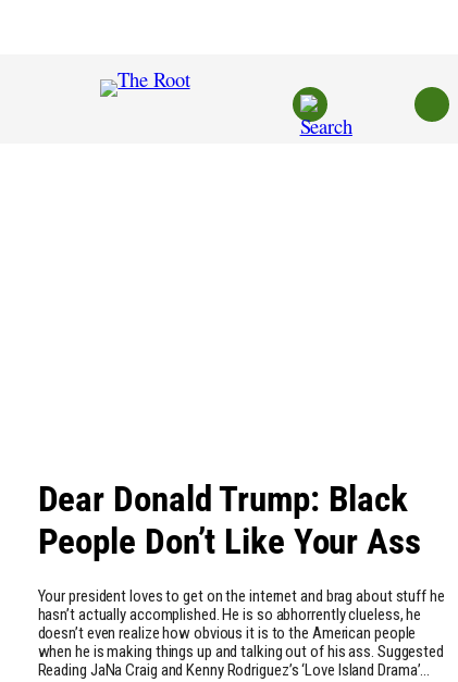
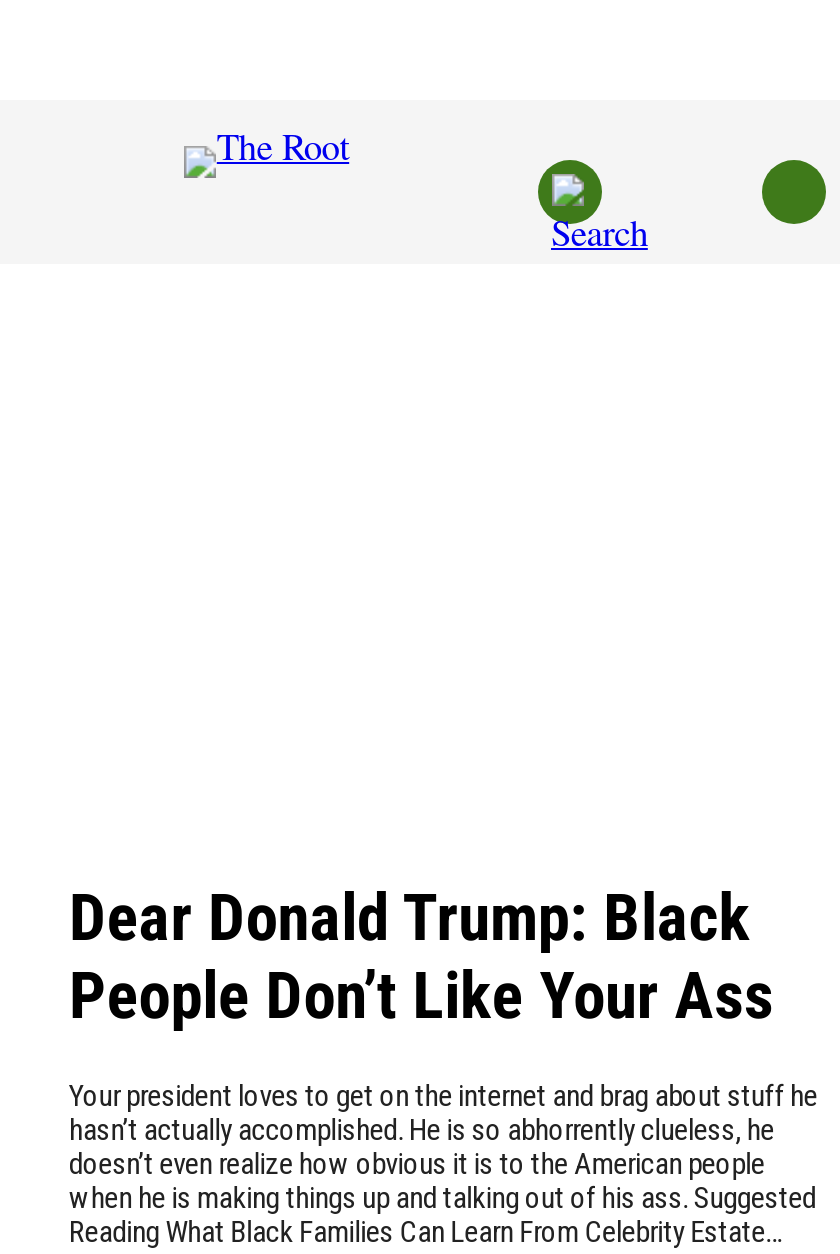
[38,660,430,680] Reading JaNa Craig and Kenny Rodriguez’s ‘Love Island Drama’… -> [69,1214,783,1250] Reading What Black Families Can Learn From Celebrity Estate…

